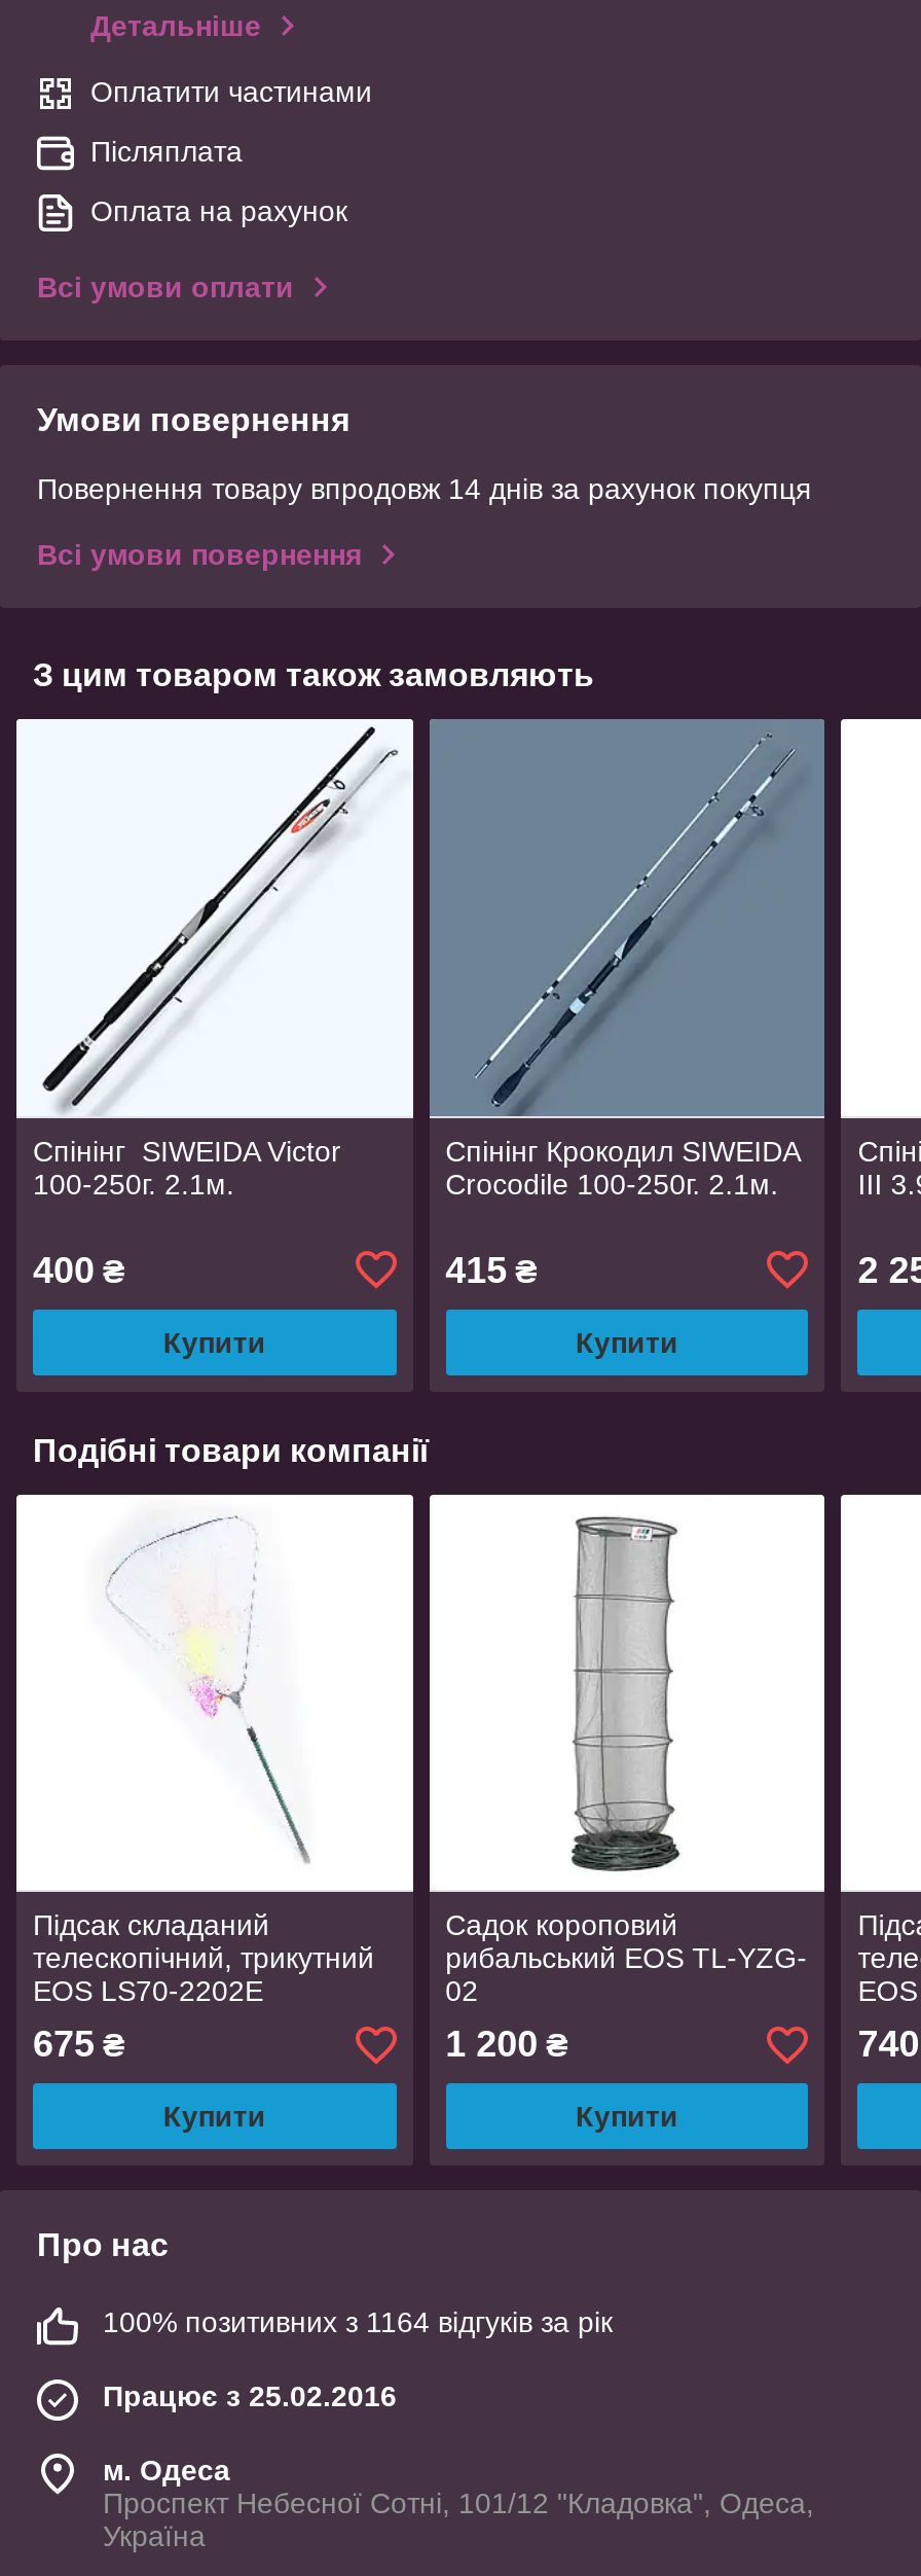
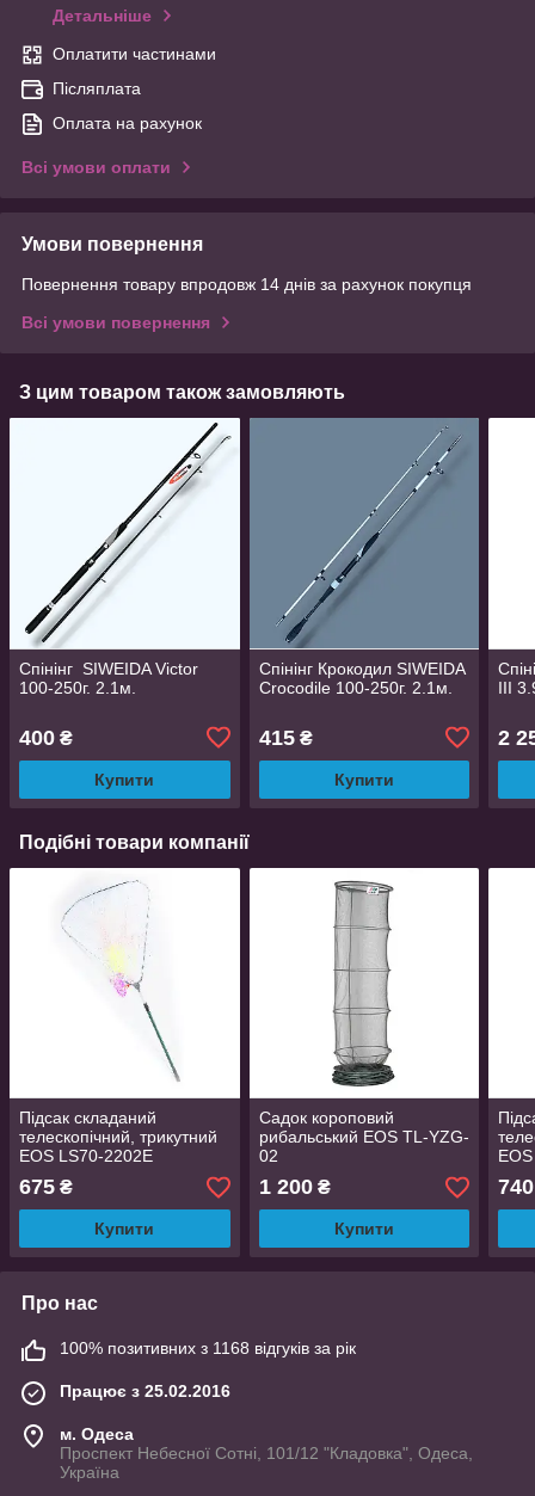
[103,2306,613,2339] 100% позитивних з 1164 відгуків за рік -> [60,1339,356,1358] 100% позитивних з 1168 відгуків за рік

